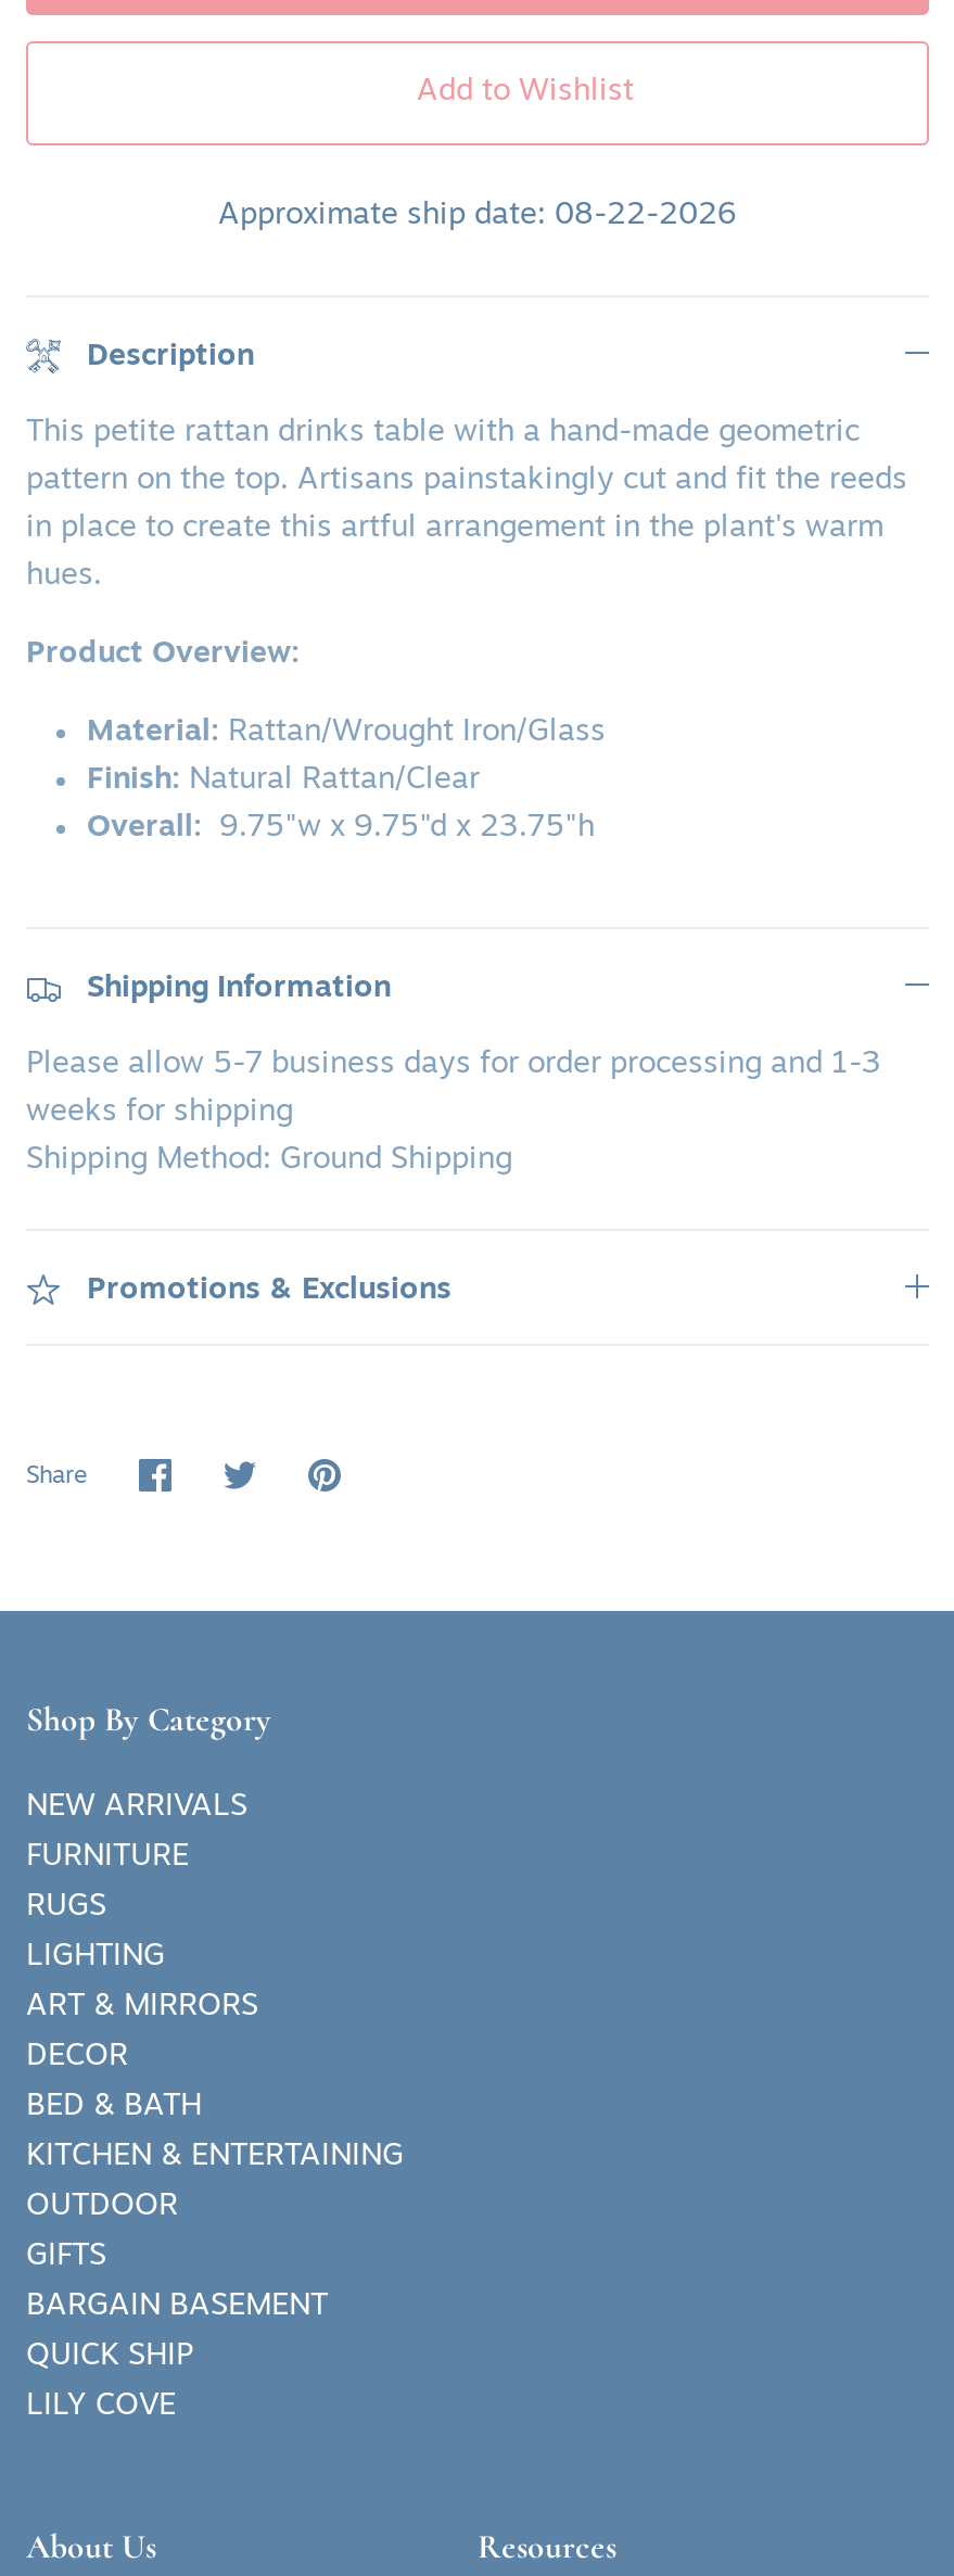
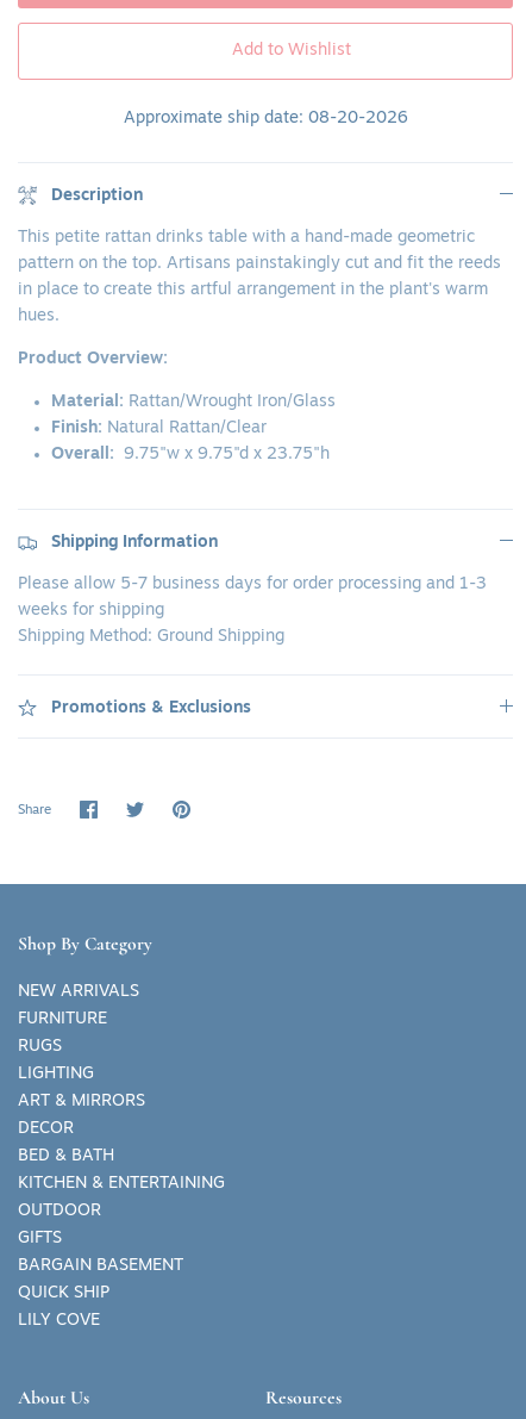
[218,199,737,231] Approximate ship date: 08-22-2026 -> [123,109,408,127] Approximate ship date: 08-20-2026

